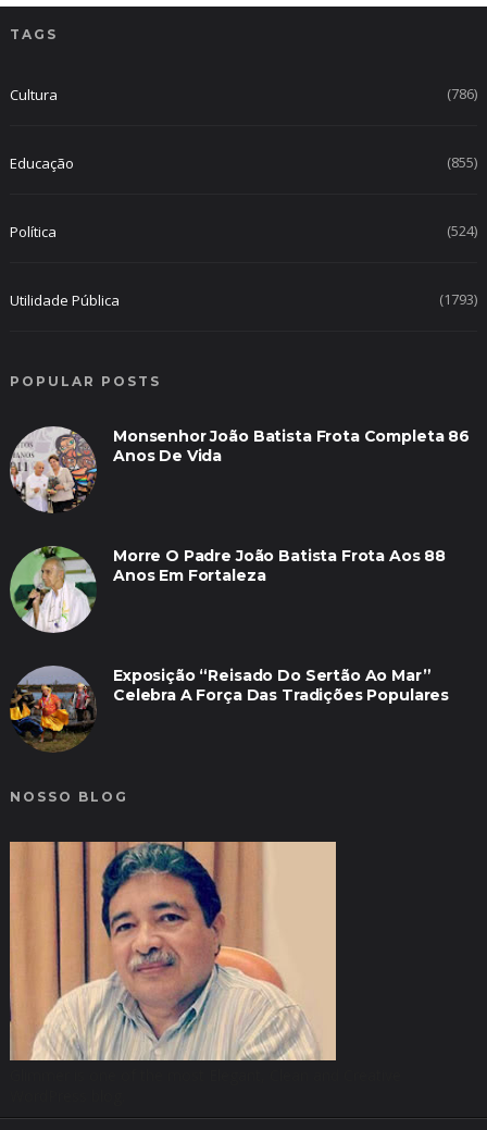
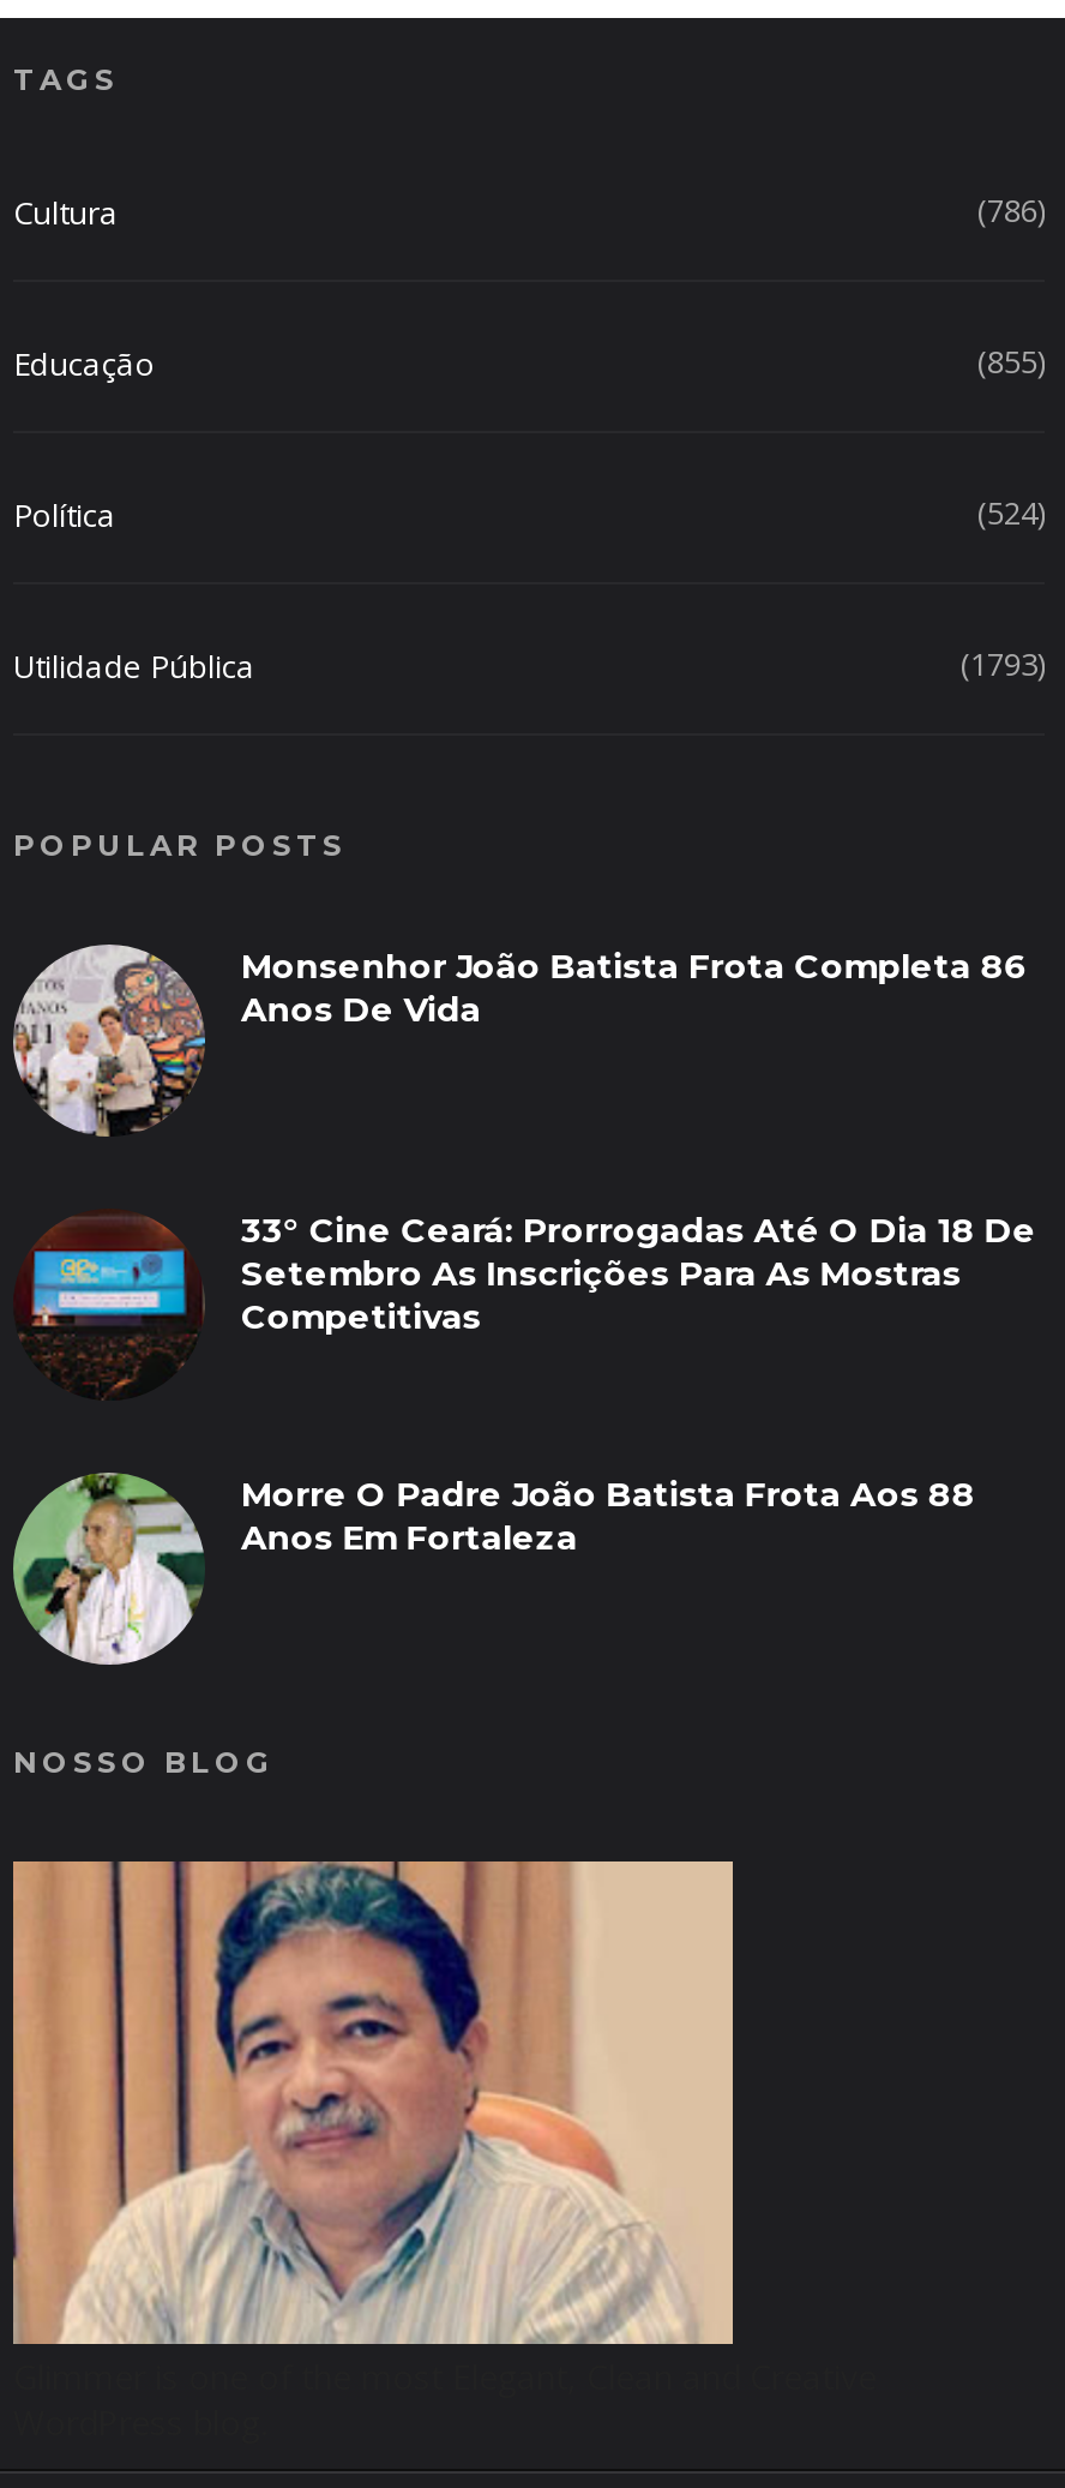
none -> [13,1209,1036,1398] [image] | 33° Cine Ceará: Prorrogadas Até O Dia 18 De | Setembro As Inscrições Para As Mostras | Competitivas
moved [9,544,446,635] -> [11,1468,975,1669]: [image] | Morre O Padre João Batista Frota Aos 88 | Anos Em Fortaleza
[9,666,449,753] [image] | Exposição “Reisado Do Sertão Ao Mar” | Celebra A Força Das Tradições Populares -> none

